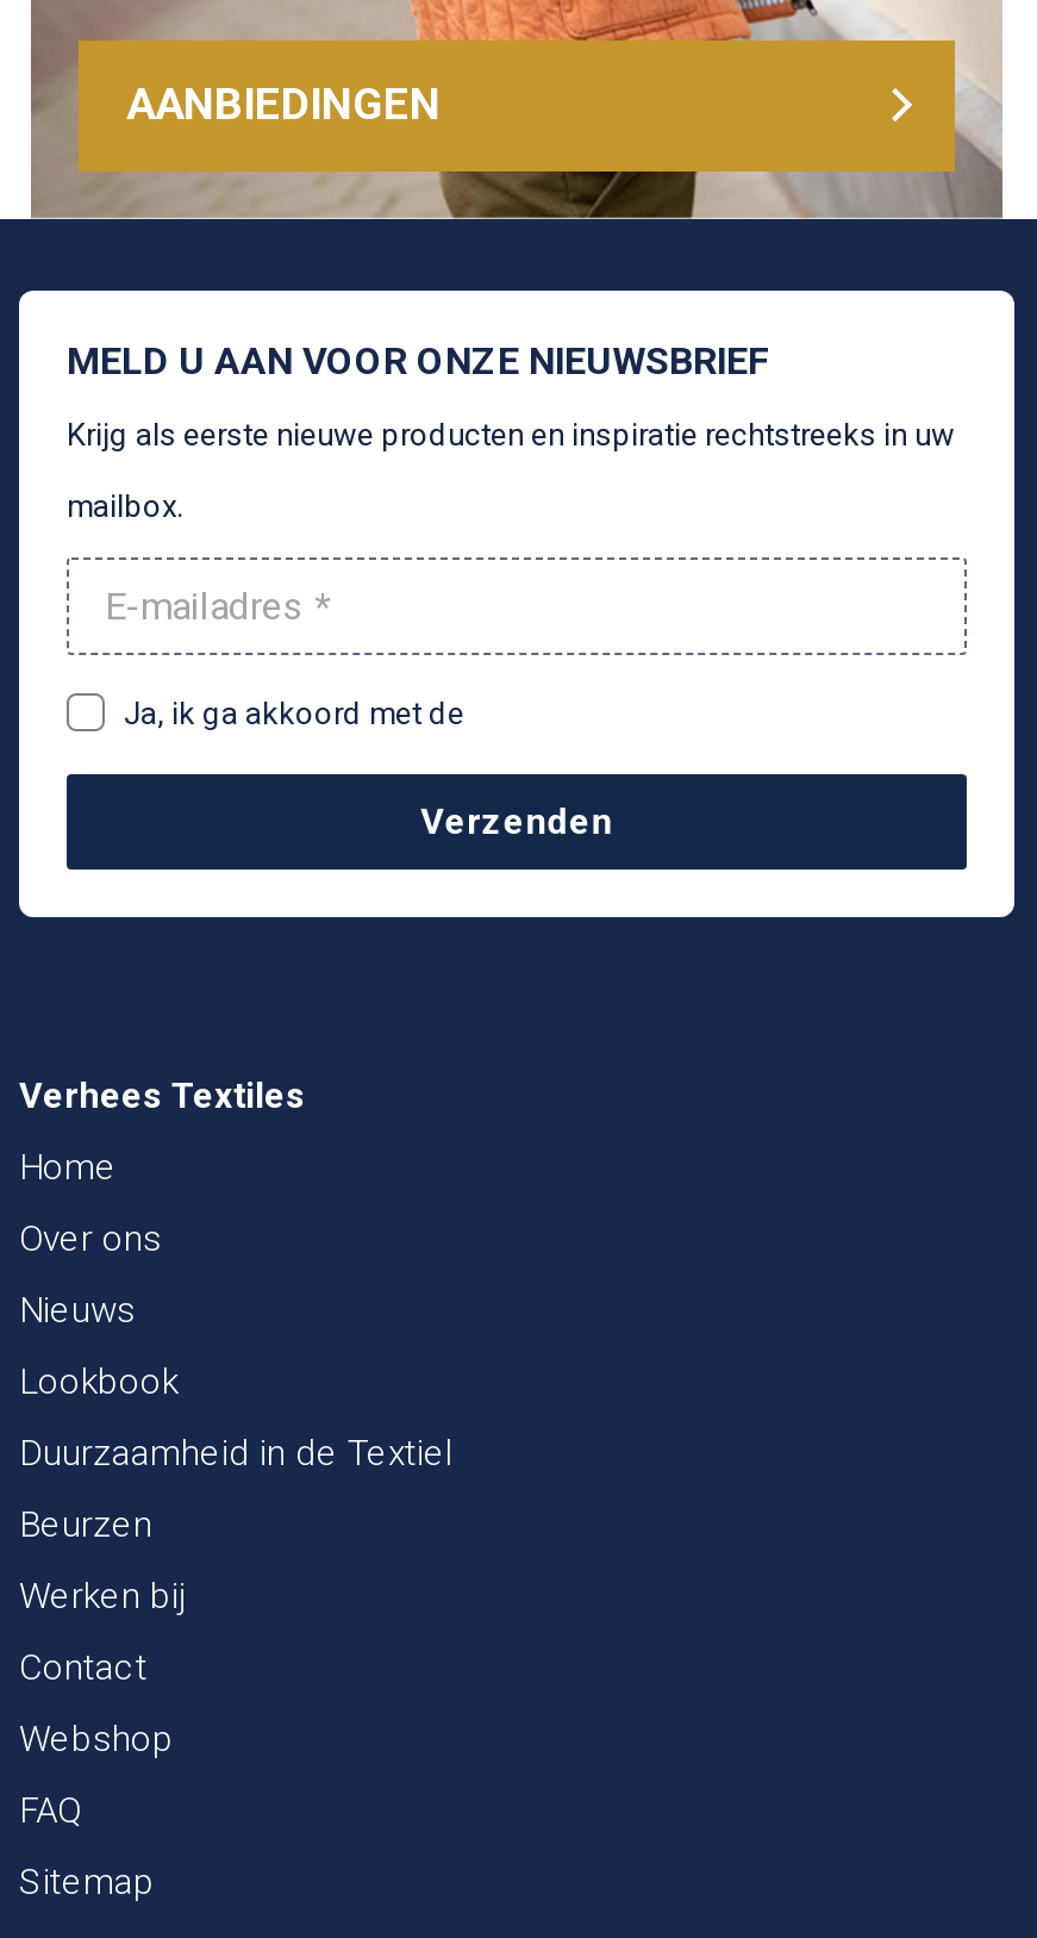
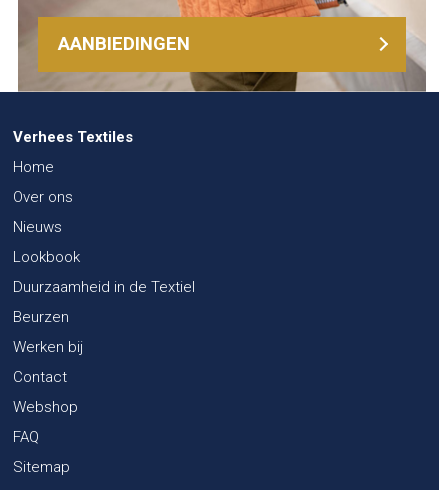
[17,288,1017,920] [image] | MELD U AAN VOOR ONZE NIEUWSBRIEF | Krijg als eerste nieuwe producten en inspiratie rechtstreeks in uw | mailbox. -> none
[124,695,613,843] Ja, ik ga akkoord met de | Verzenden -> none

